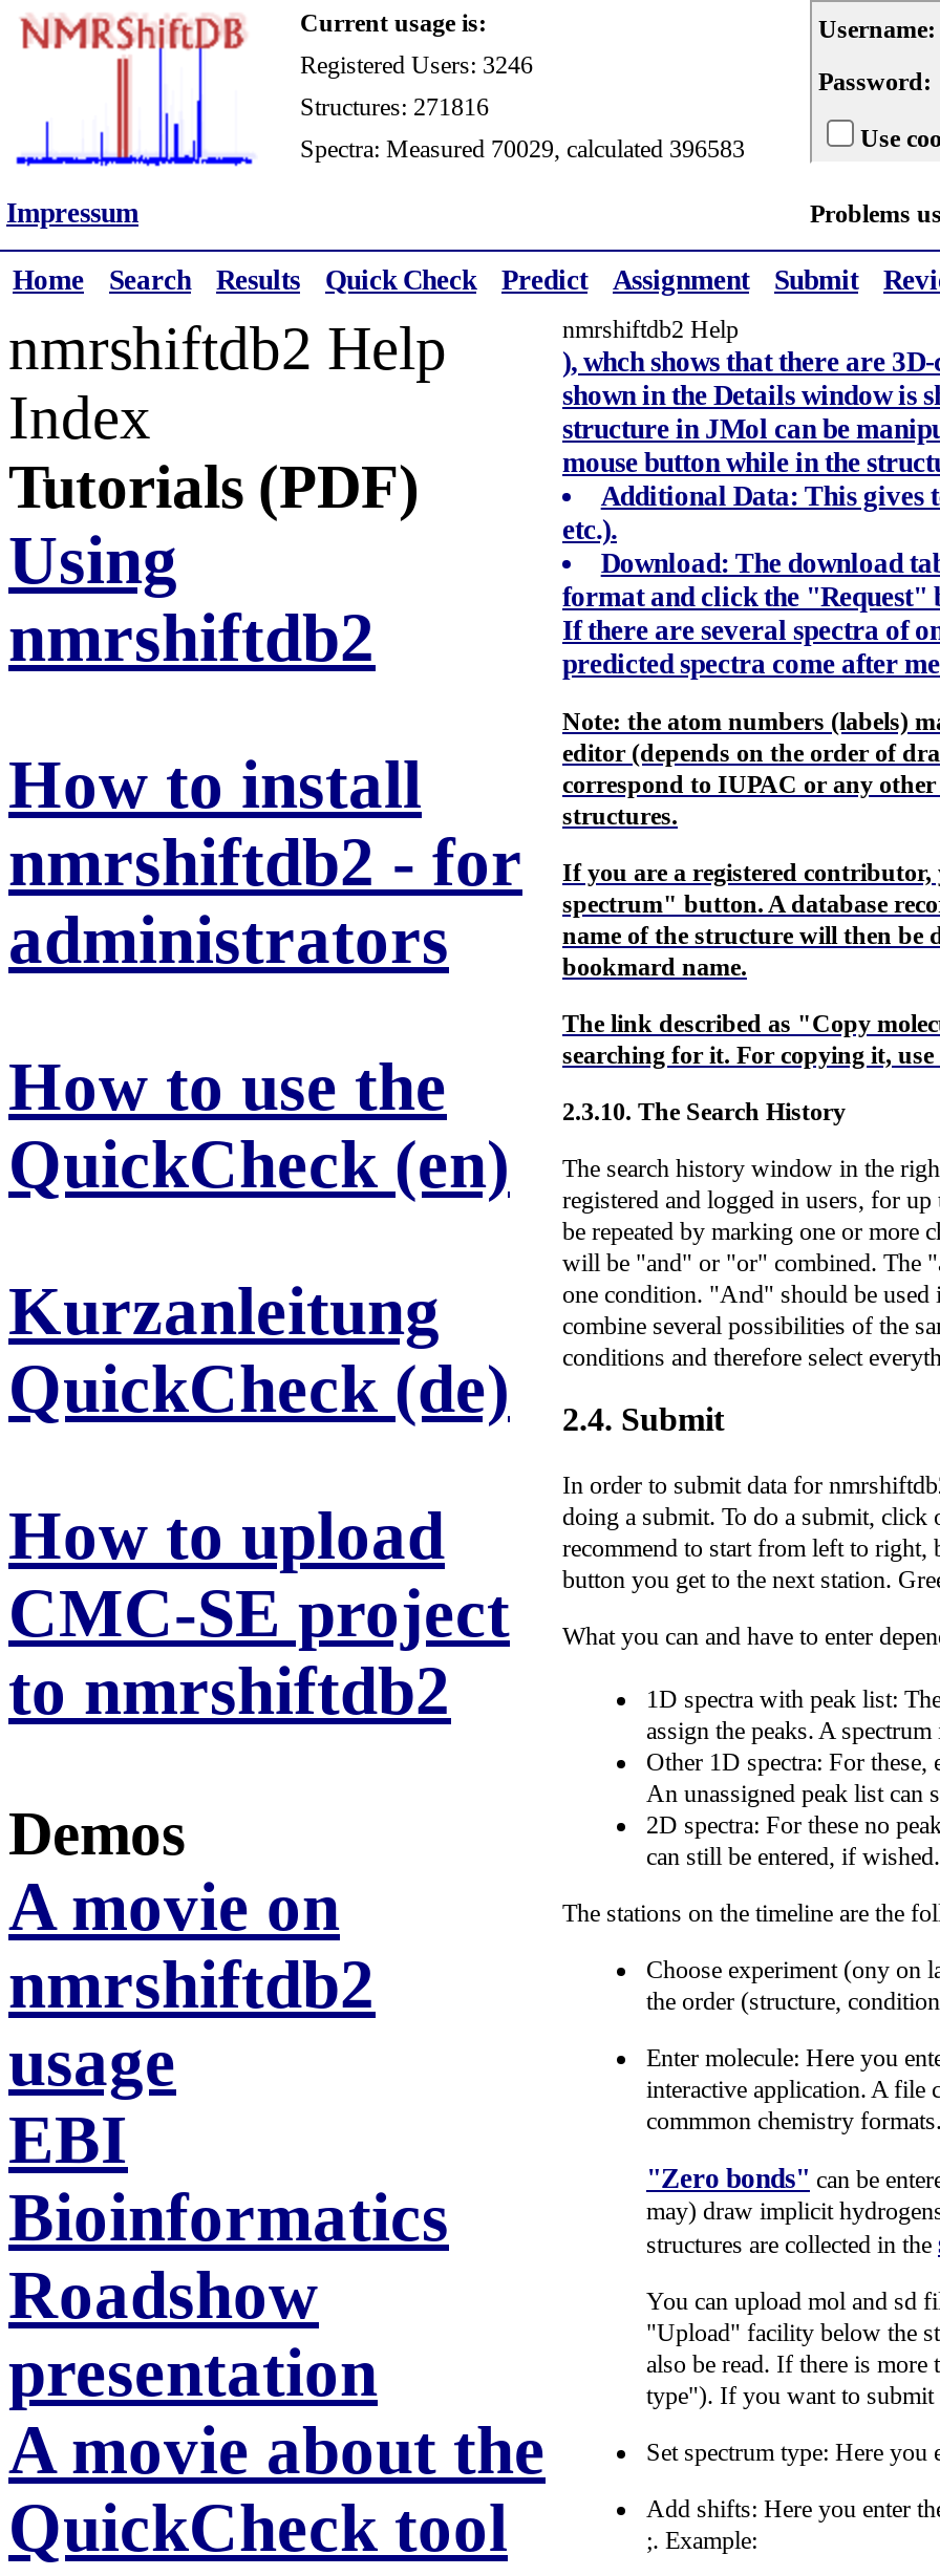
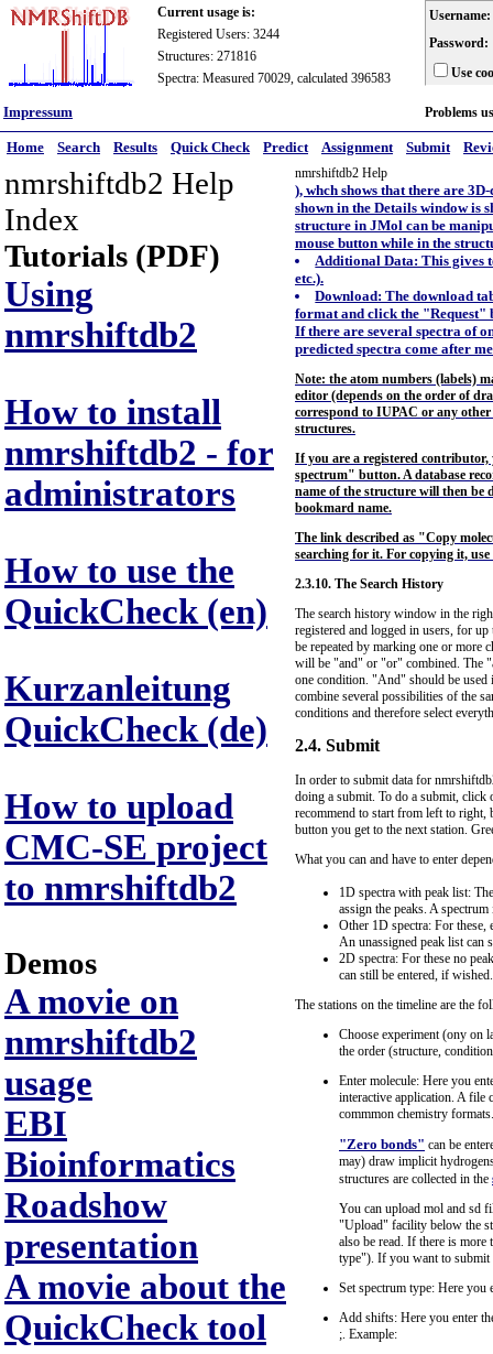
[300,50,533,80] Registered Users: 3246 -> [157,26,280,42] Registered Users: 3244

